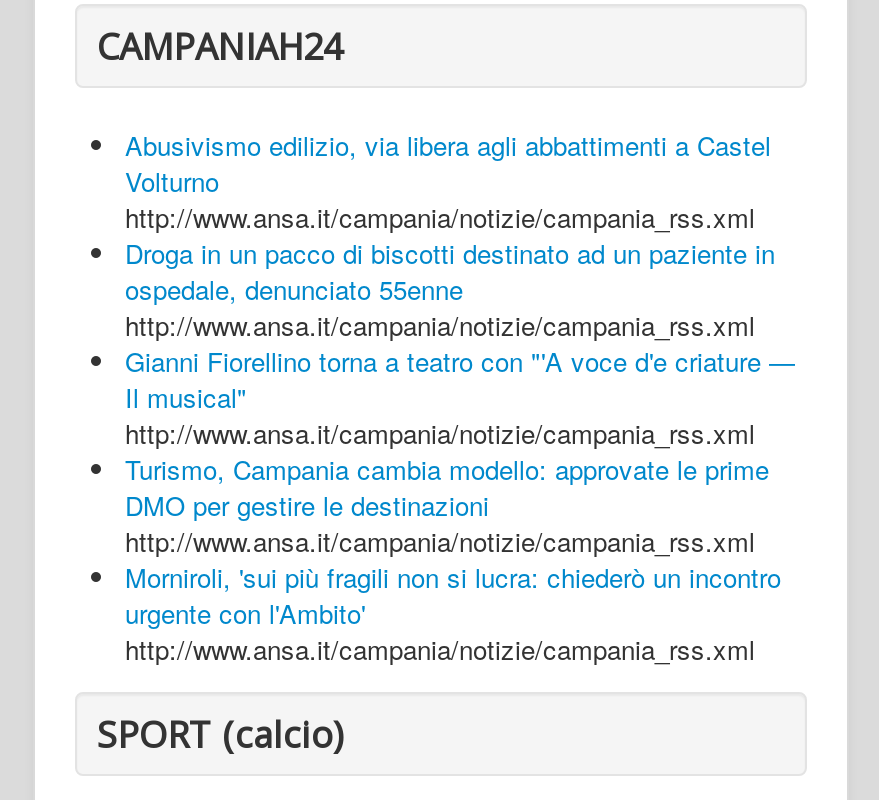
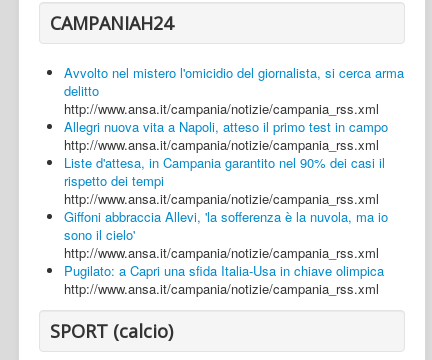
[125,126,771,200] Abusivismo edilizio, via libera agli abbattimenti a Castel | Volturno -> [64,63,404,100] Avvolto nel mistero l'omicidio del giornalista, si cerca arma | delitto
[125,234,775,308] Droga in un pacco di biscotti destinato ad un paziente in | ospedale, denunciato 55enne -> [64,117,388,136] Allegri nuova vita a Napoli, atteso il primo test in campo
[125,342,795,416] Gianni Fiorellino torna a teatro con "'A voce d'e criature — | Il musical" -> [64,153,385,190] Liste d'attesa, in Campania garantito nel 90% dei casi il | rispetto dei tempi
[125,450,769,524] Turismo, Campania cambia modello: approvate le prime | DMO per gestire le destinazioni -> [64,207,388,244] Giffoni abbraccia Allevi, 'la sofferenza è la nuvola, ma io | sono il cielo'
[125,558,781,632] Morniroli, 'sui più fragili non si lucra: chiederò un incontro | urgente con l'Ambito' -> [64,261,384,280] Pugilato: a Capri una sfida Italia-Usa in chiave olimpica

